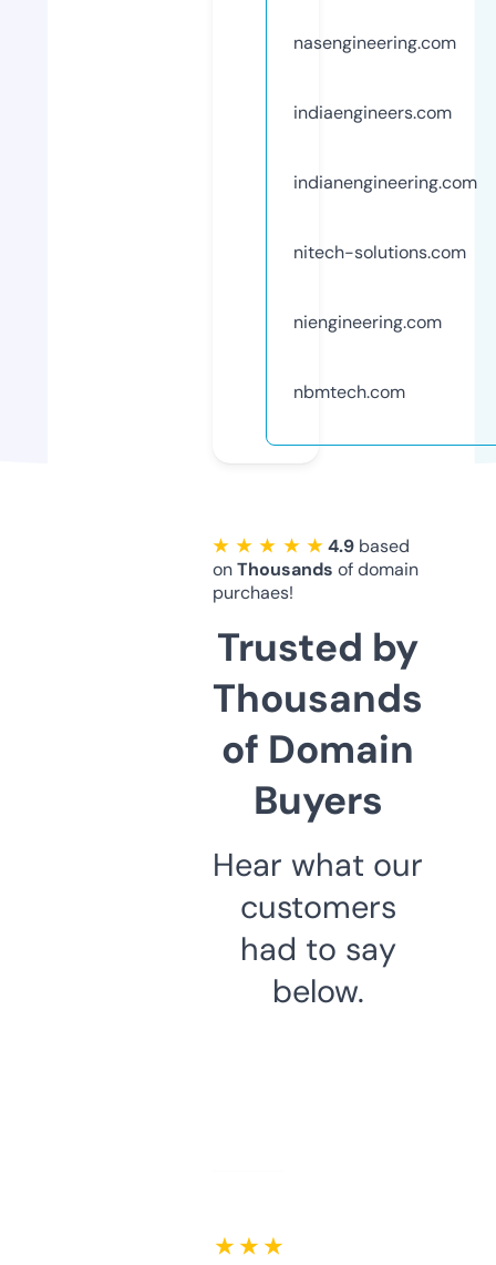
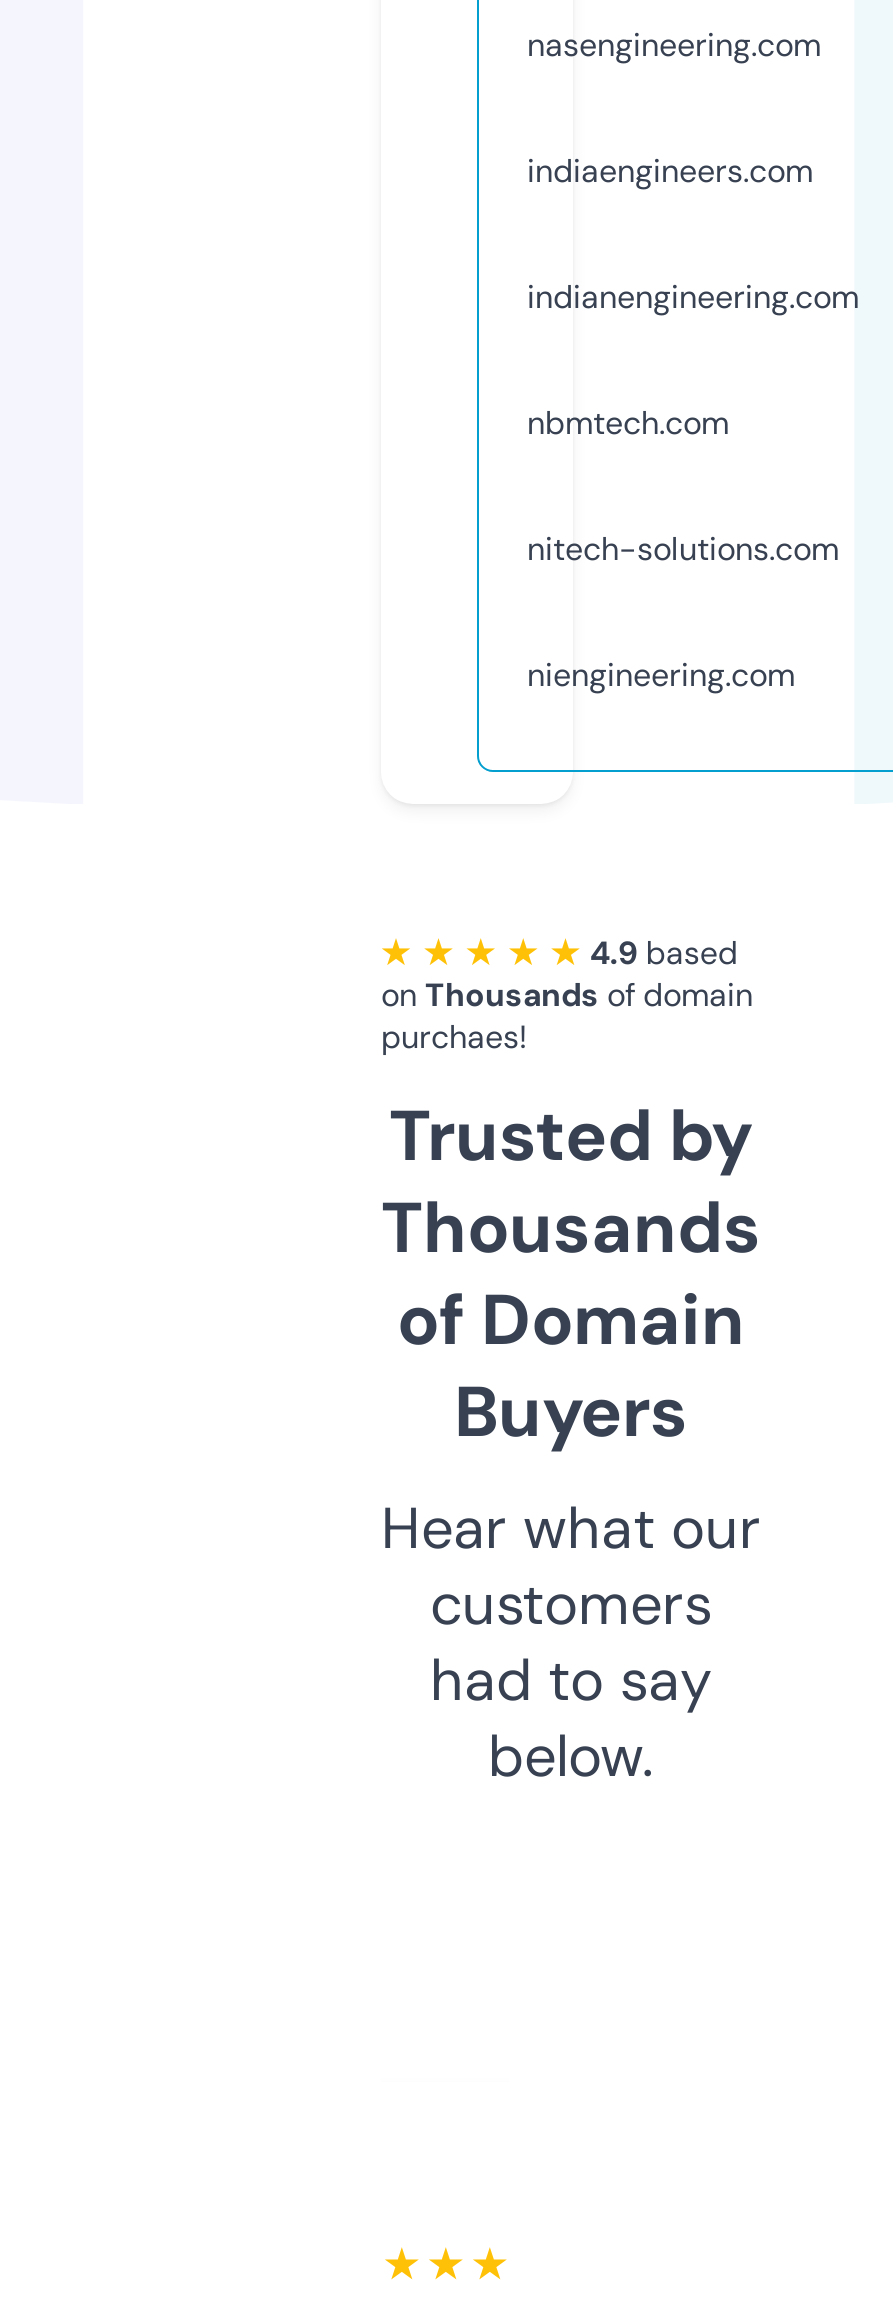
moved [293,240,466,333] -> [527,528,839,696]: nitech-solutions.com | niengineering.com
moved [293,380,405,403] -> [527,402,729,444]: nbmtech.com

